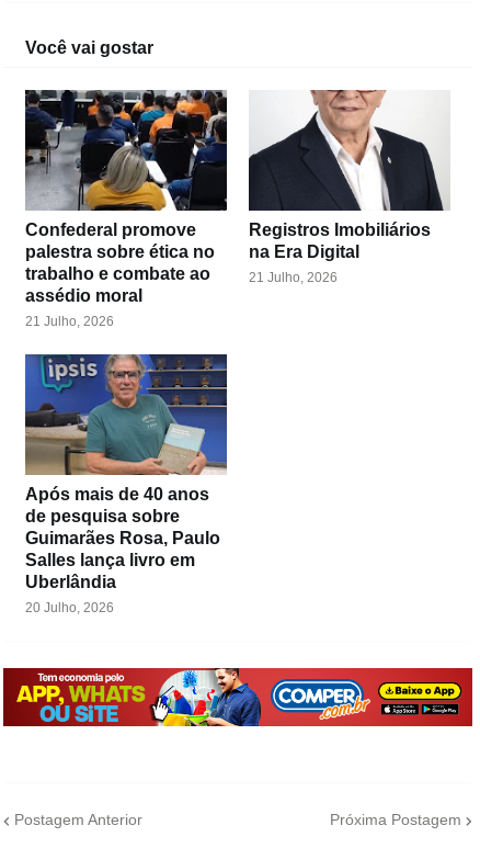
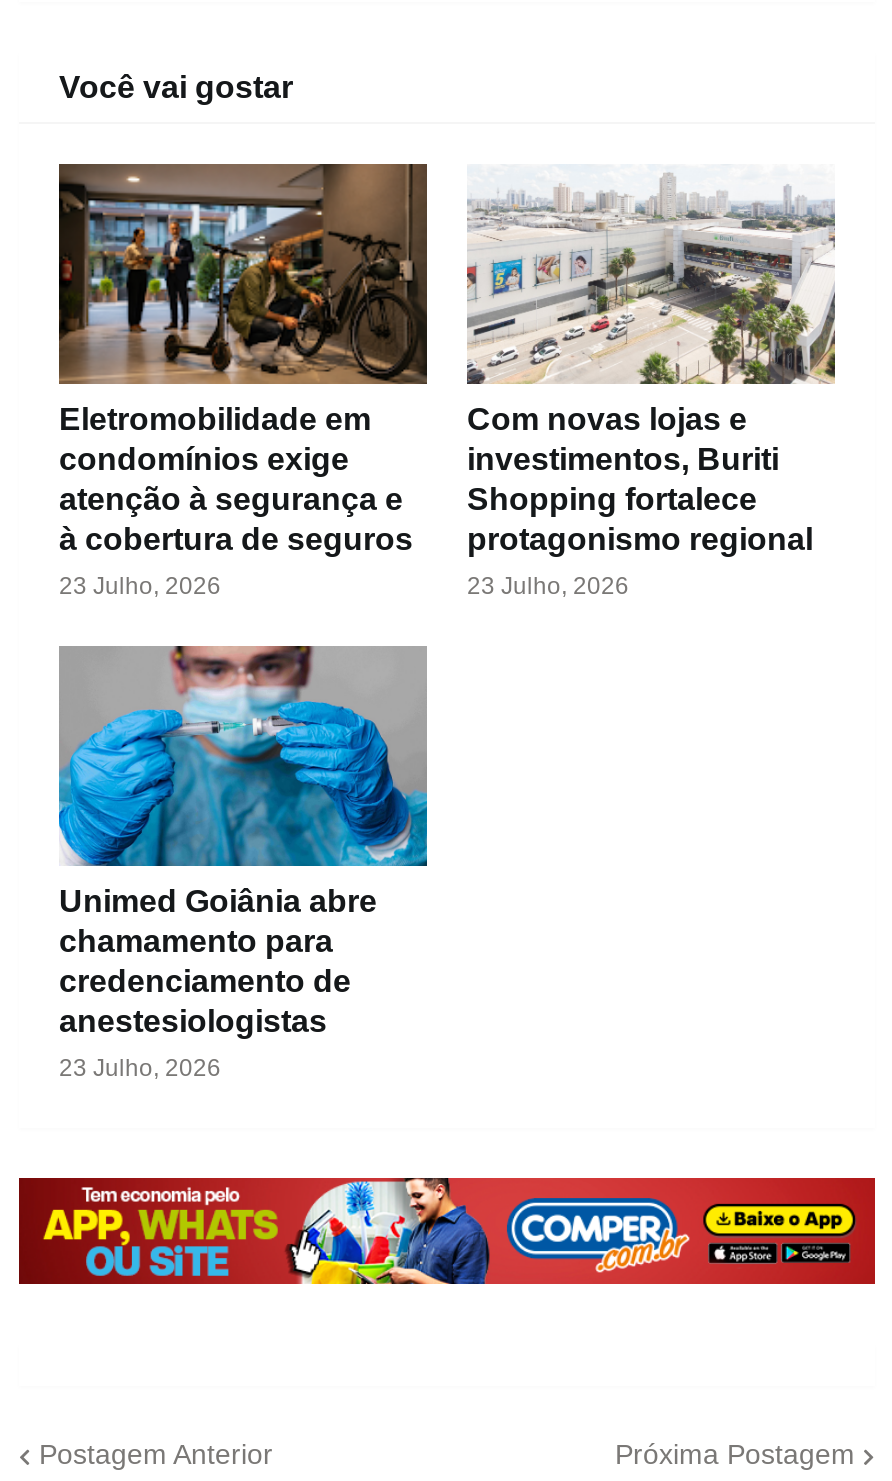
[24,89,227,305] [image] | Confederal promove | palestra sobre ética no | trabalho e combate ao | assédio moral -> [59,162,427,556] [image] | Eletromobilidade em | condomínios exige | atenção à segurança e | à cobertura de seguros
[248,89,449,261] [image] | Registros Imobiliários | na Era Digital -> [465,164,837,556] [image] | Com novas lojas e | investimentos, Buriti | Shopping fortalece | protagonismo regional
[249,270,338,285] 21 Julho, 2026 -> [467,572,629,600] 23 Julho, 2026
[25,314,114,329] 21 Julho, 2026 -> [59,572,221,600] 23 Julho, 2026
[24,353,228,591] [image] | Após mais de 40 anos | de pesquisa sobre | Guimarães Rosa, Paulo | Salles lança livro em | Uberlândia -> [57,644,429,1038] [image] | Unimed Goiânia abre | chamamento para | credenciamento de | anestesiologistas
[25,600,114,615] 20 Julho, 2026 -> [59,1054,221,1082] 23 Julho, 2026

